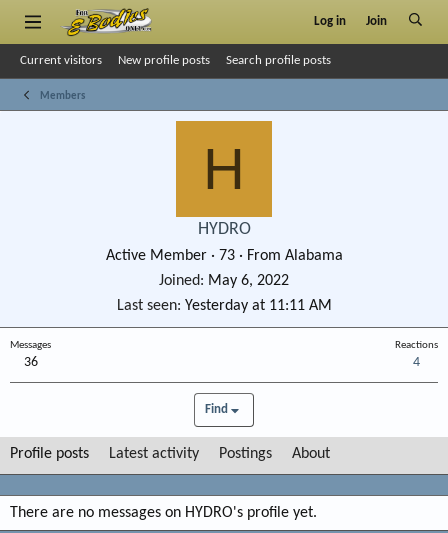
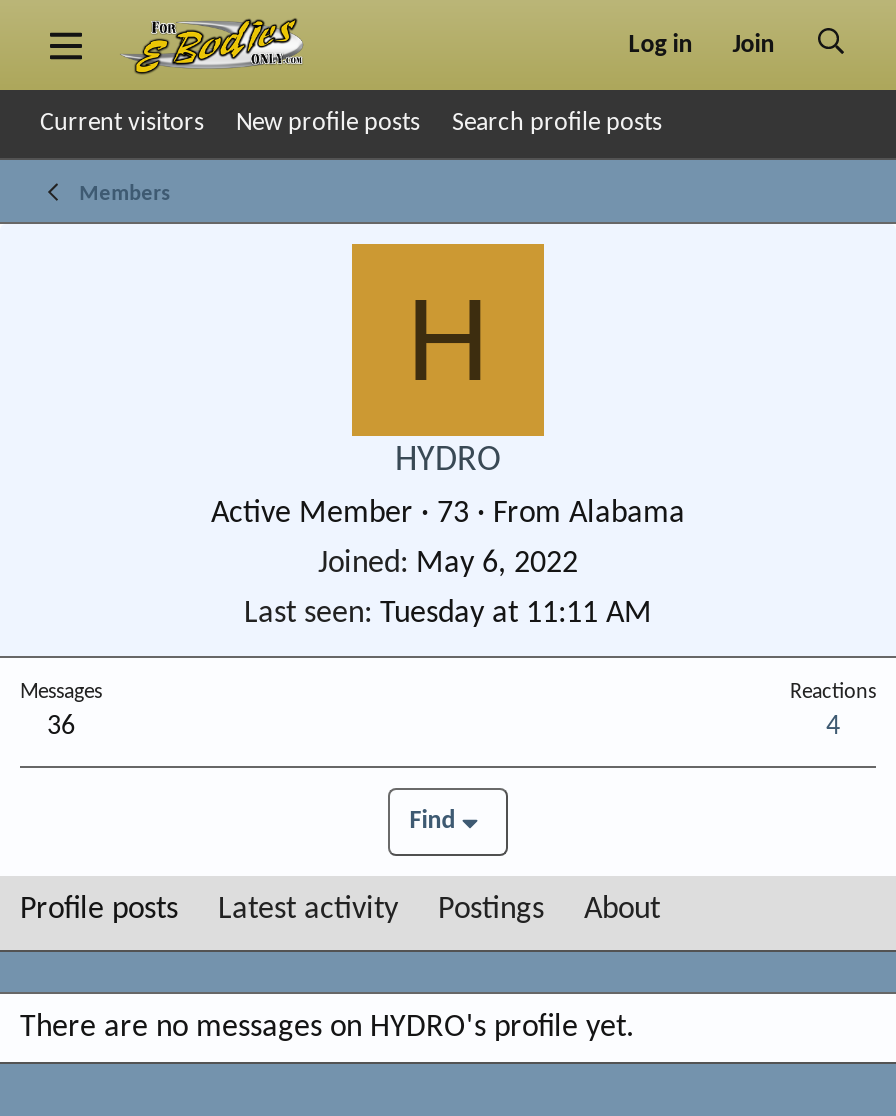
[116,298,331,314] Last seen Yesterday at 11:11 AM -> [244,598,652,630] Last seen Tuesday at 11:11 AM

